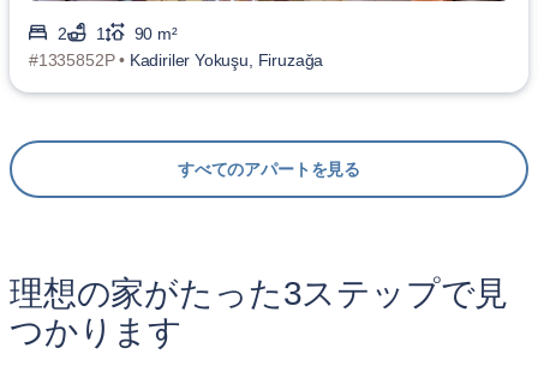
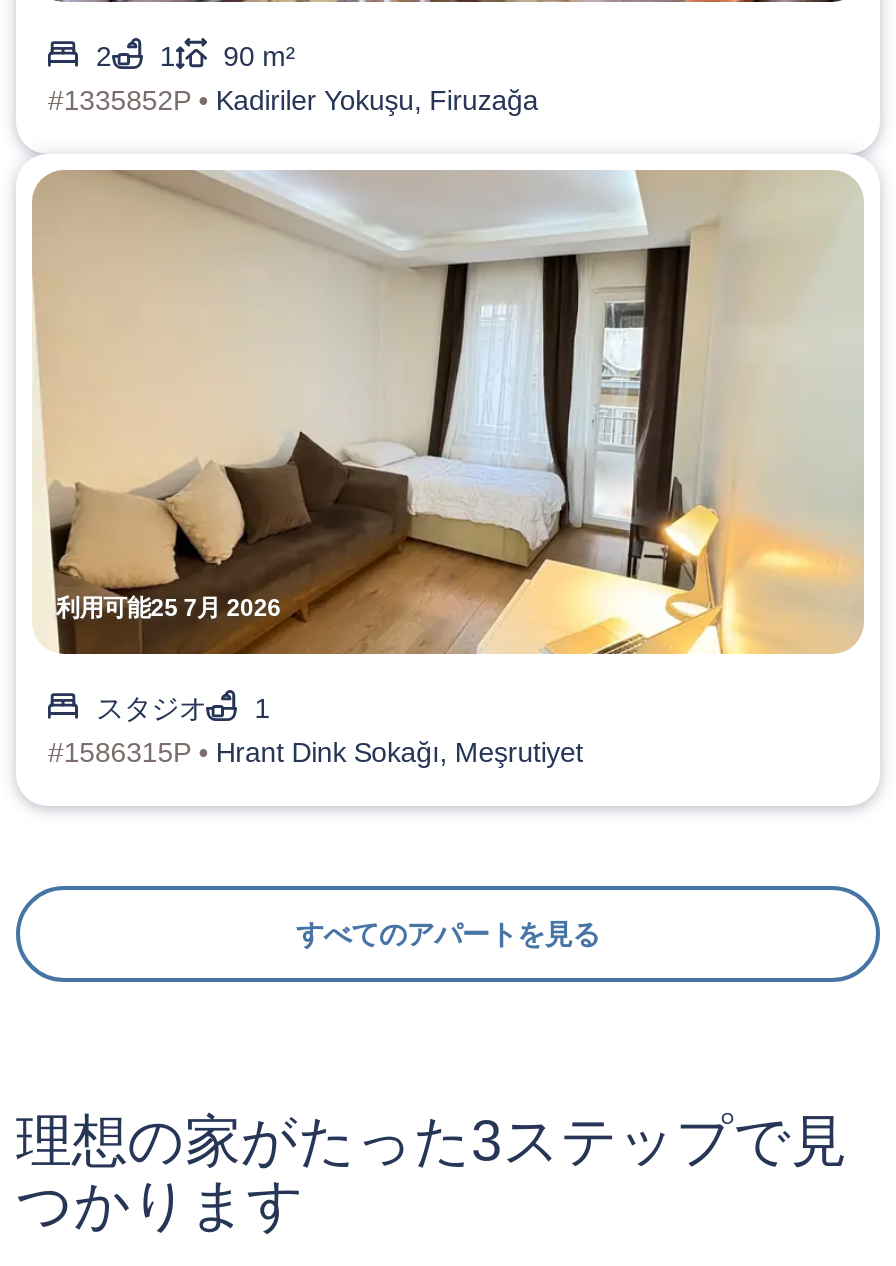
none -> [30,168,866,768] [image] | 利用可能25 7月 2026 | スタジオ | 1 | #1586315P • Hrant Dink Sokağı, Meşrutiyet

